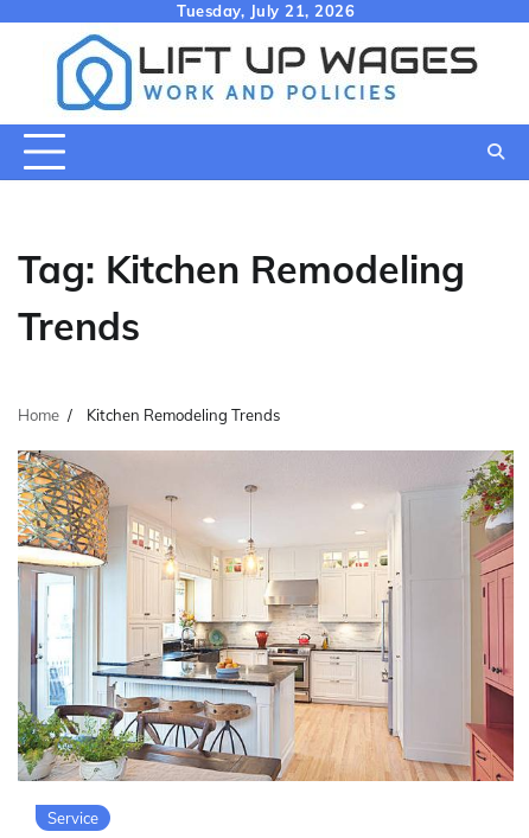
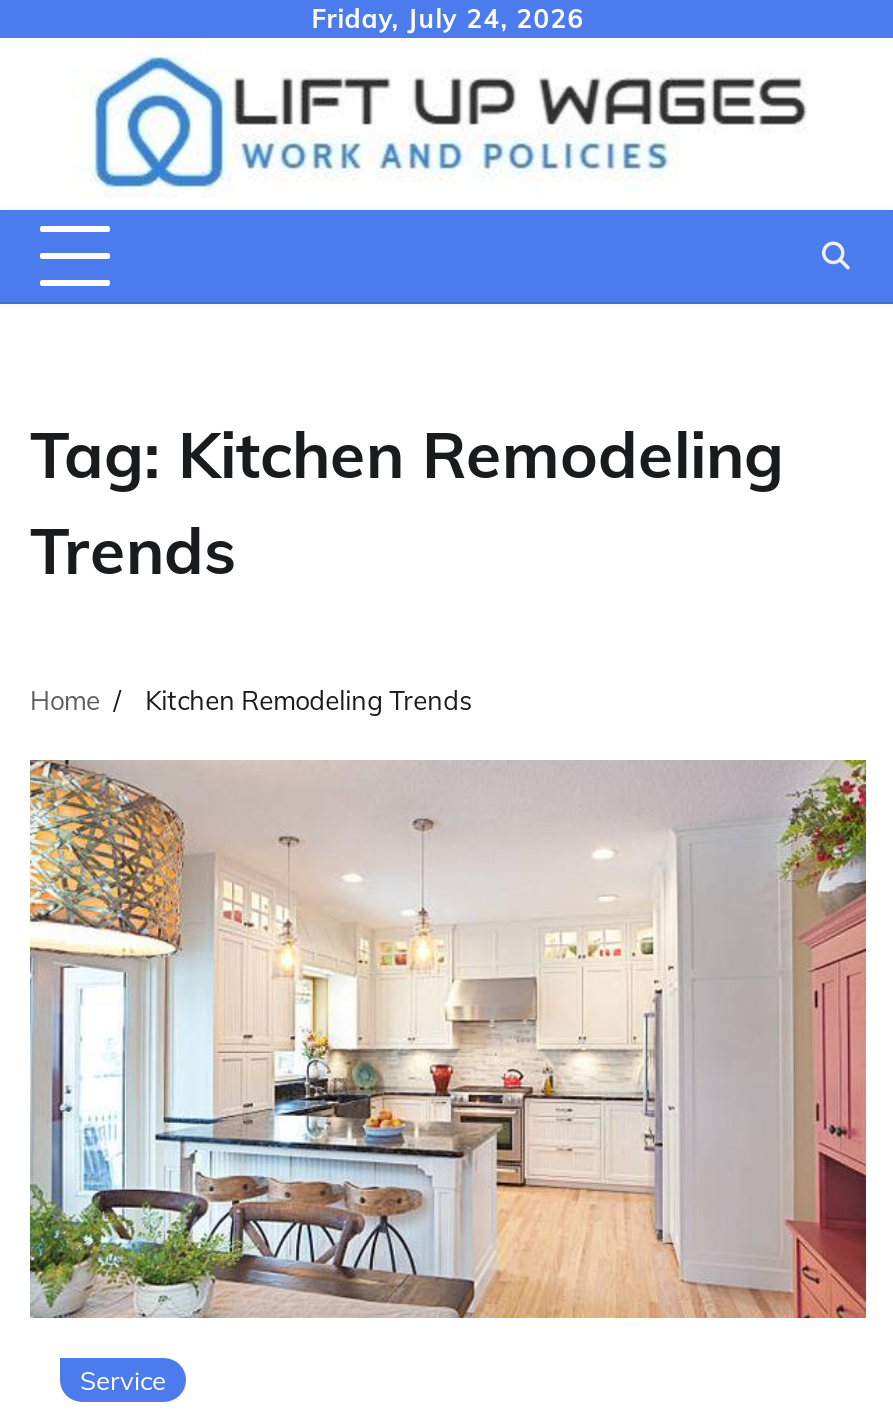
[177,1,355,20] Tuesday, July 21, 2026 -> [312,2,584,34] Friday, July 24, 2026

